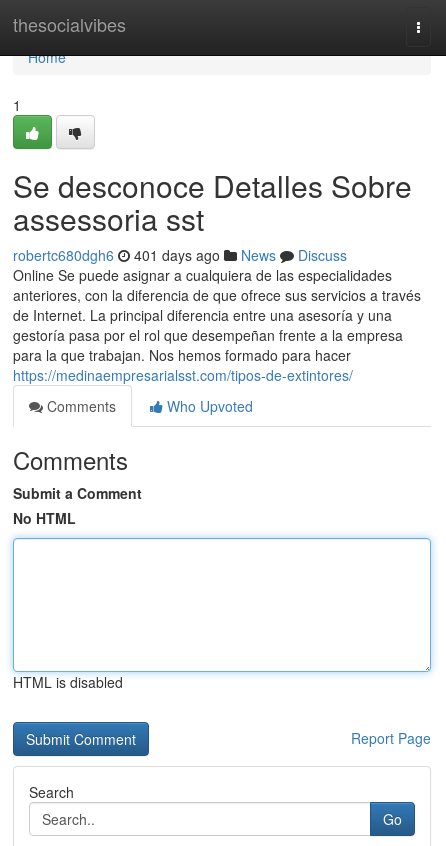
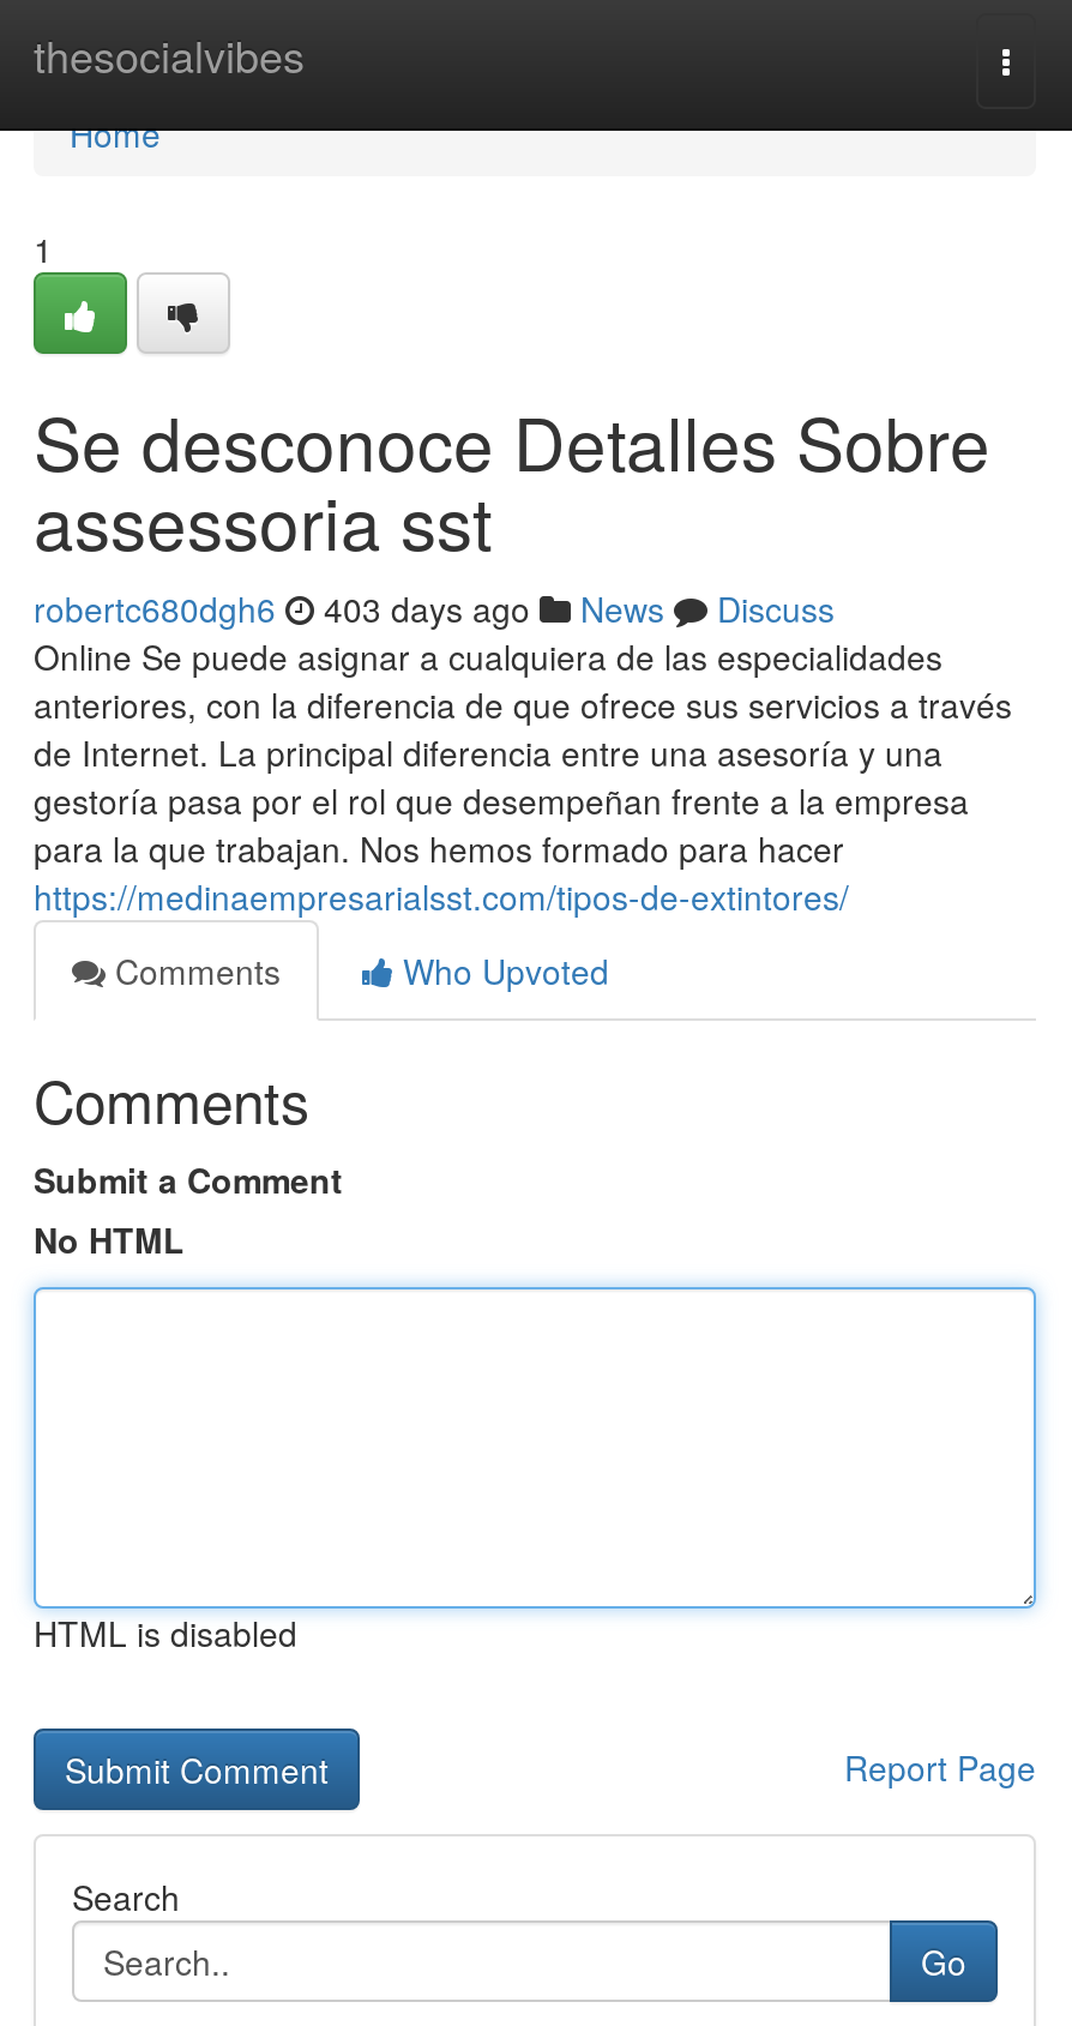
[13,245,347,265] robertc680dgh6 401 days ago News Discuss -> [34,584,835,632] robertc680dgh6 403 days ago News Discuss

